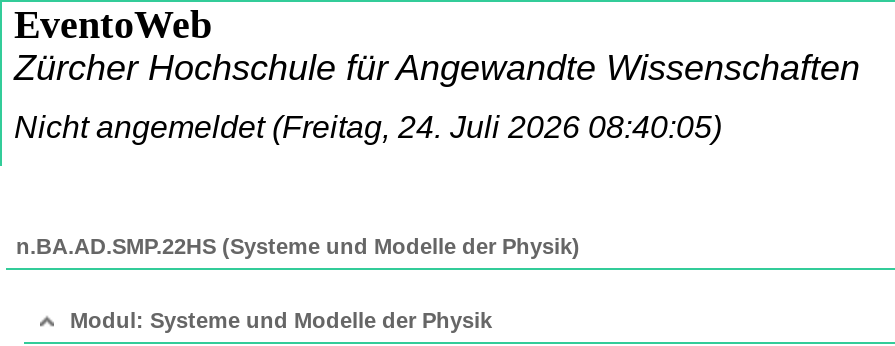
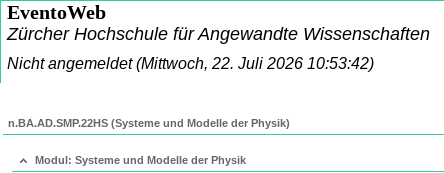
[14,110,738,144] Nicht angemeldet (Freitag, 24. Juli 2026 08:40:05) -> [7,55,382,72] Nicht angemeldet (Mittwoch, 22. Juli 2026 10:53:42)

